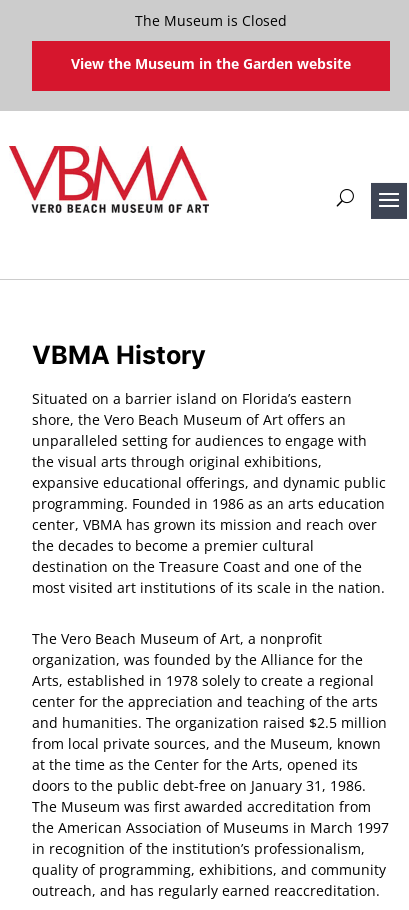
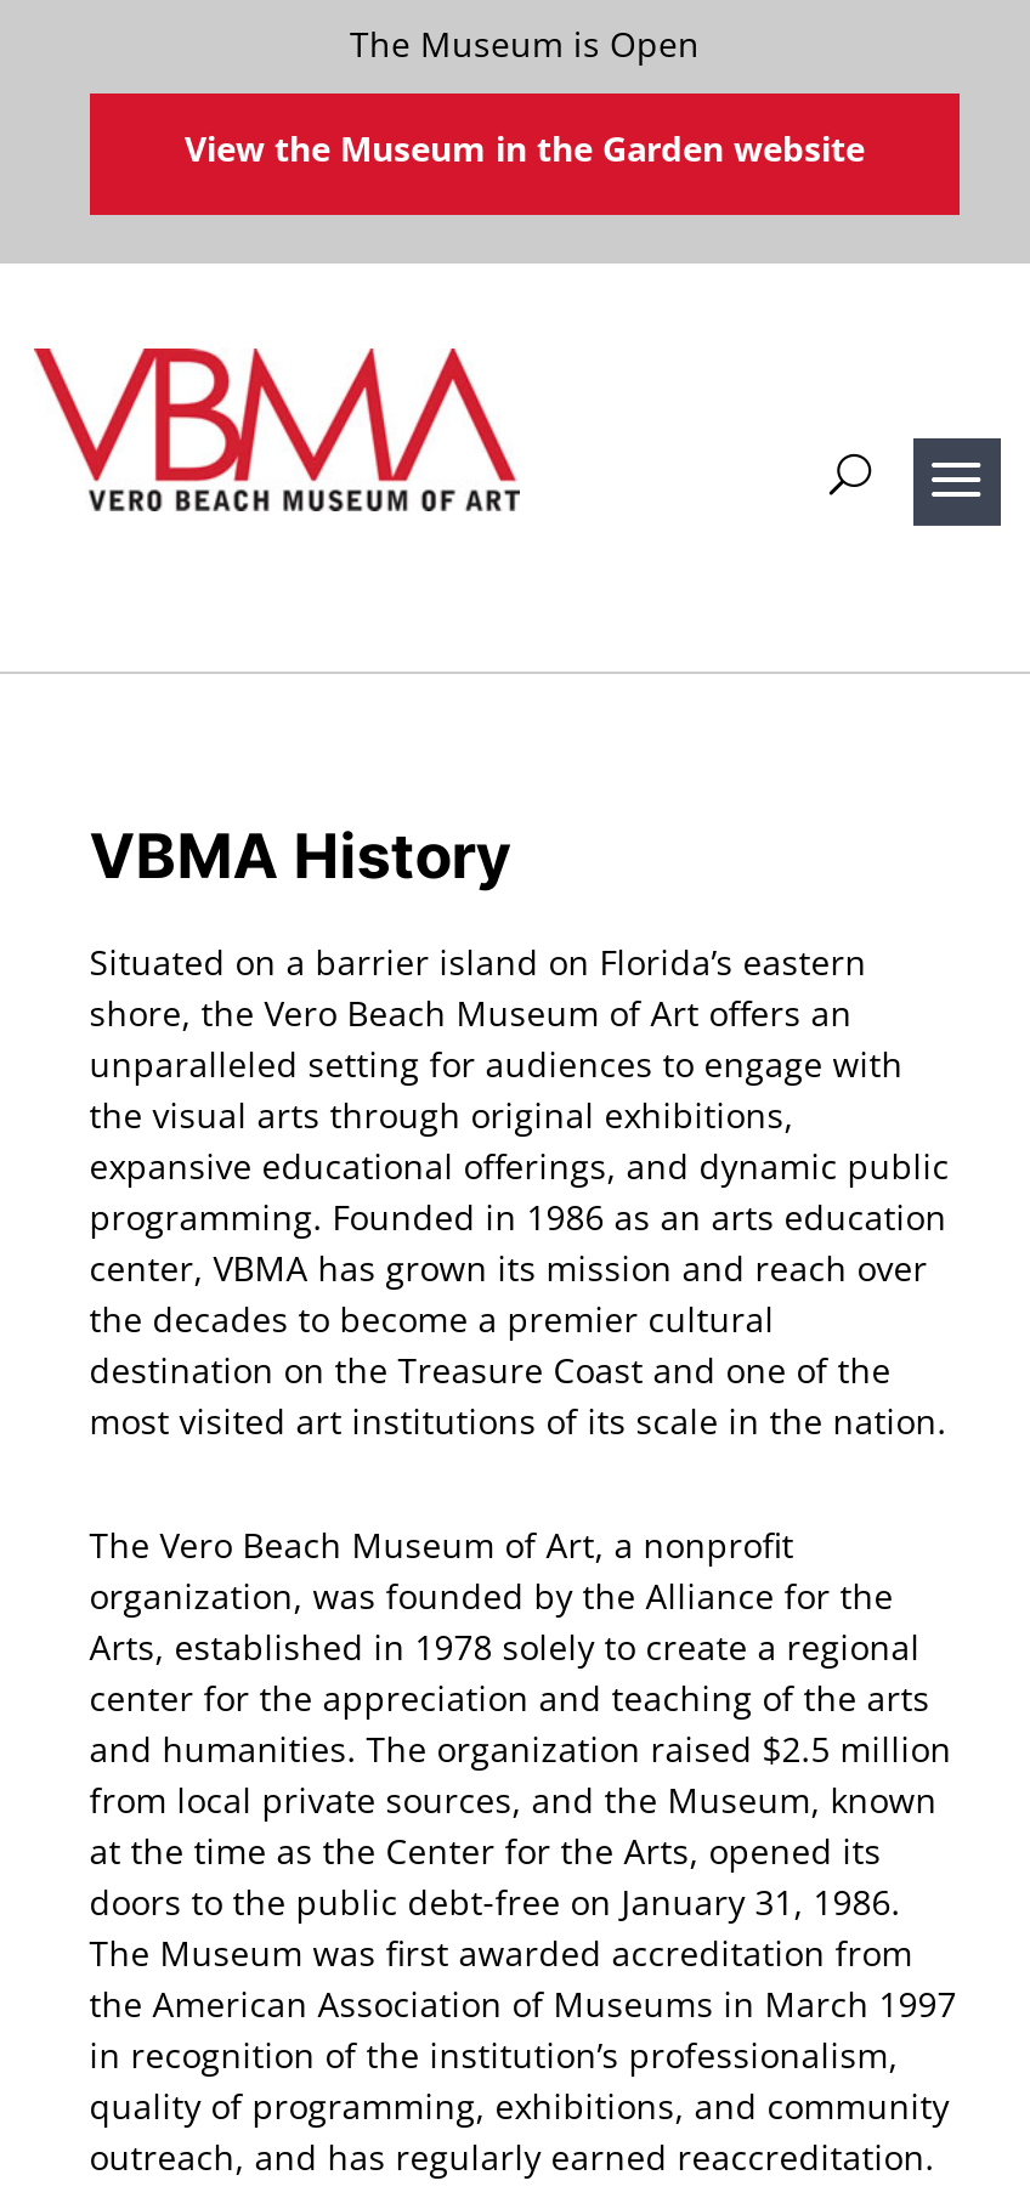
[135,11,287,30] The Museum is Closed -> [350,21,700,67] The Museum is Open

